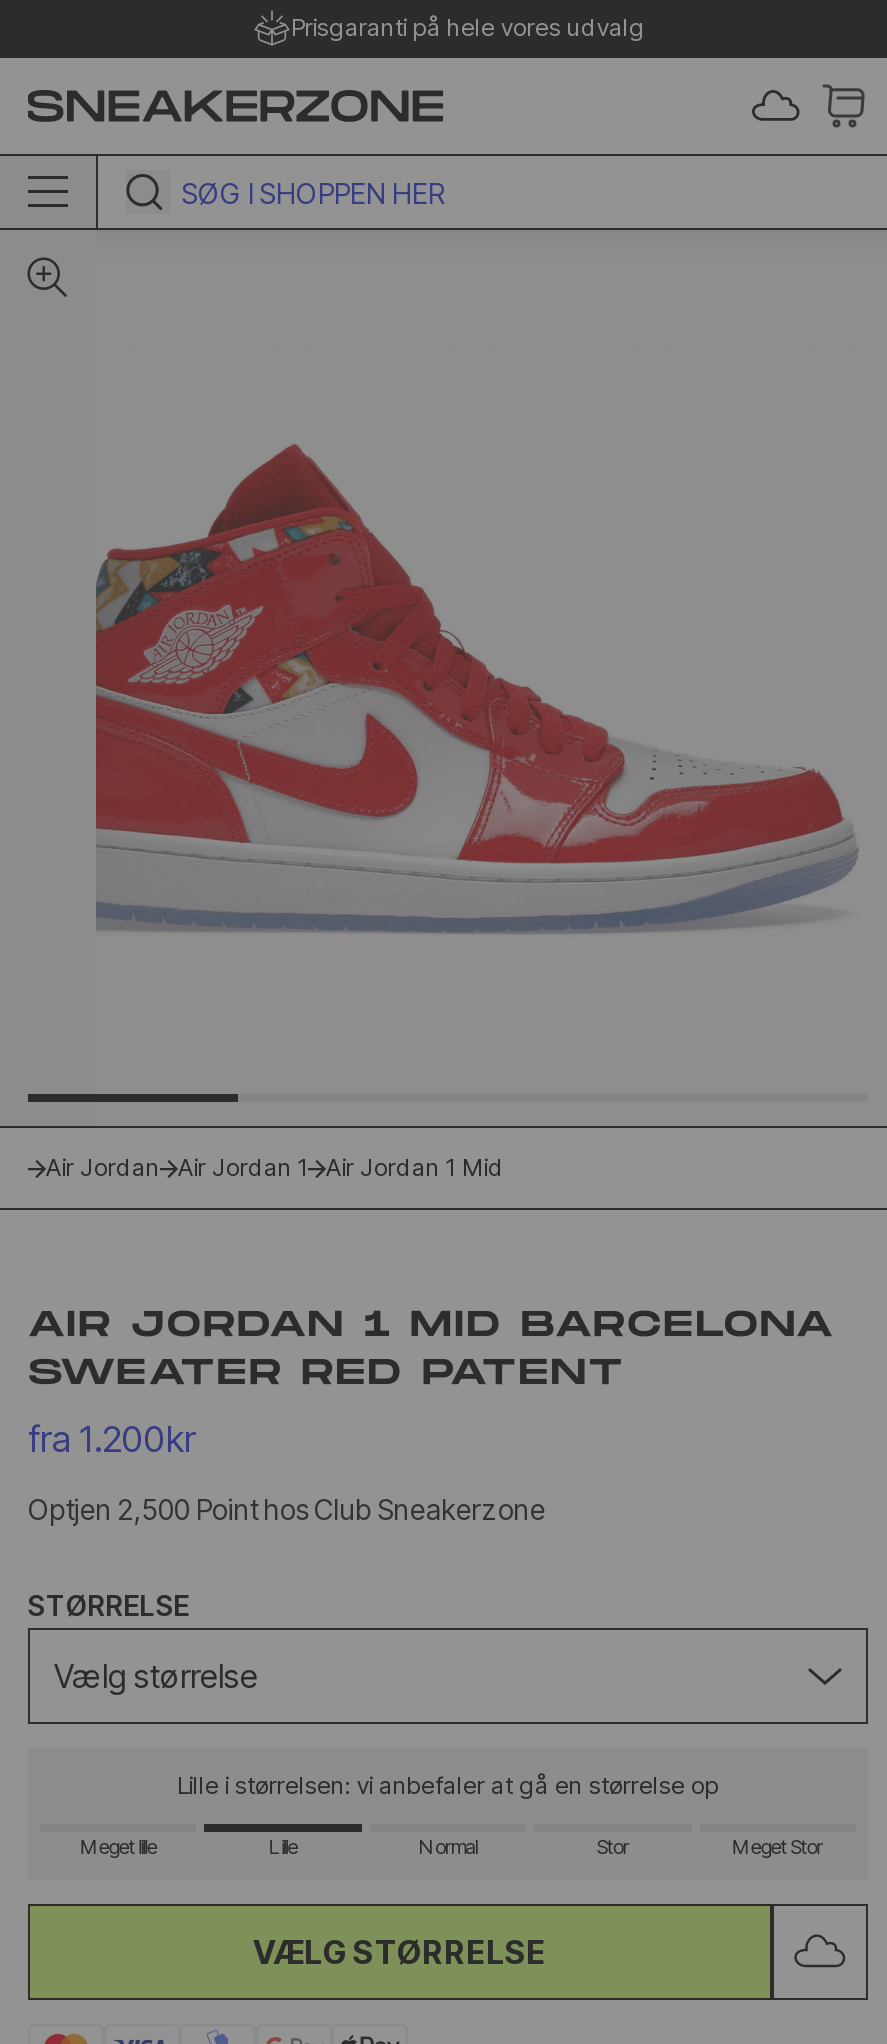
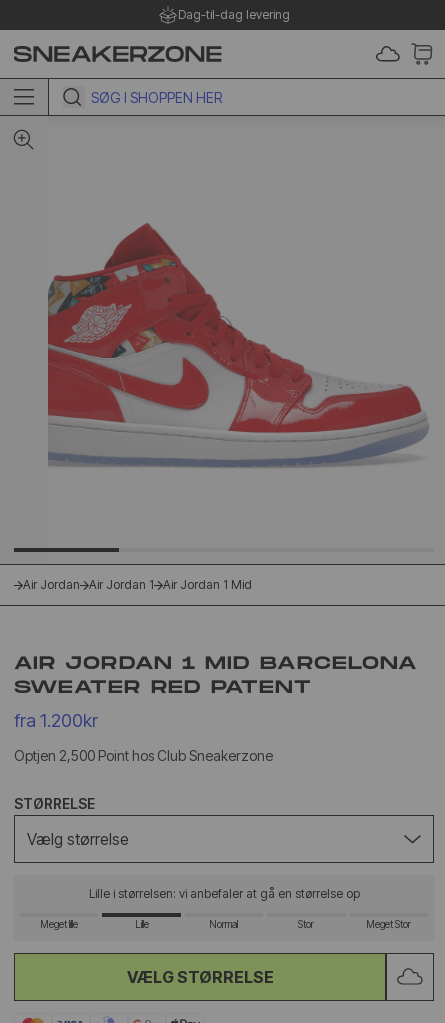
[291,12,645,42] Prisgaranti på hele vores udvalg -> [178,7,290,22] Dag-til-dag levering

